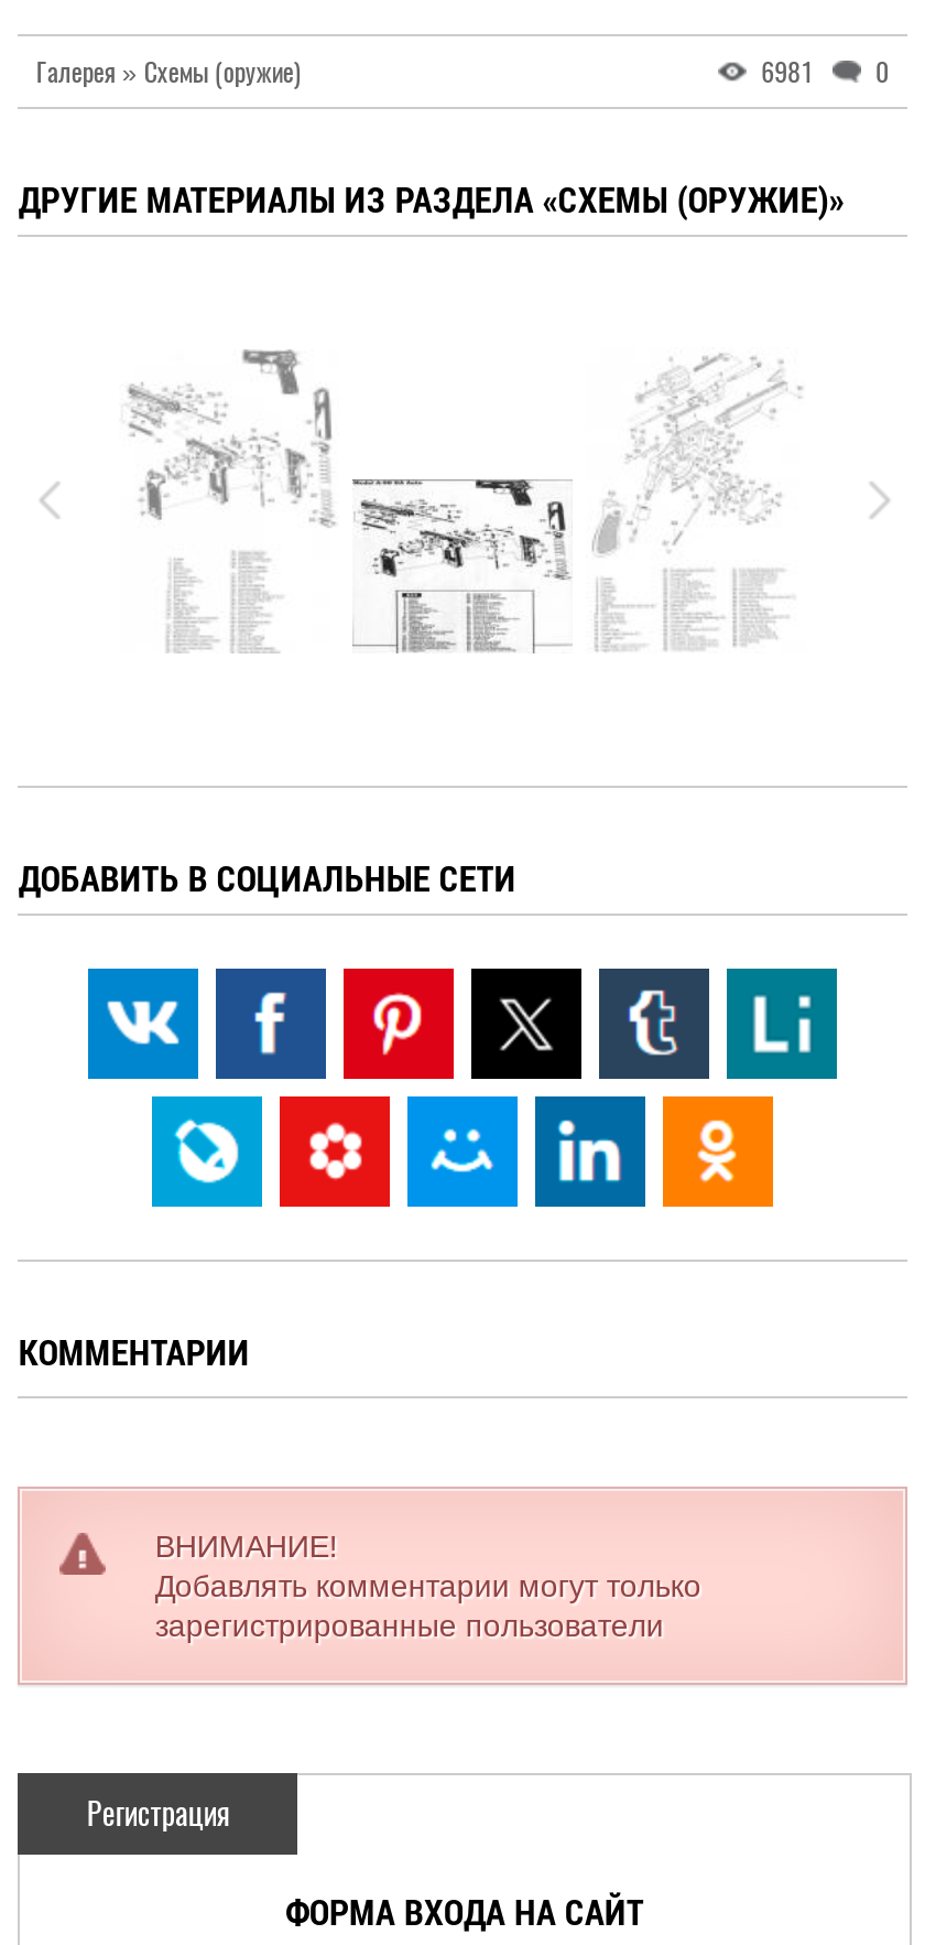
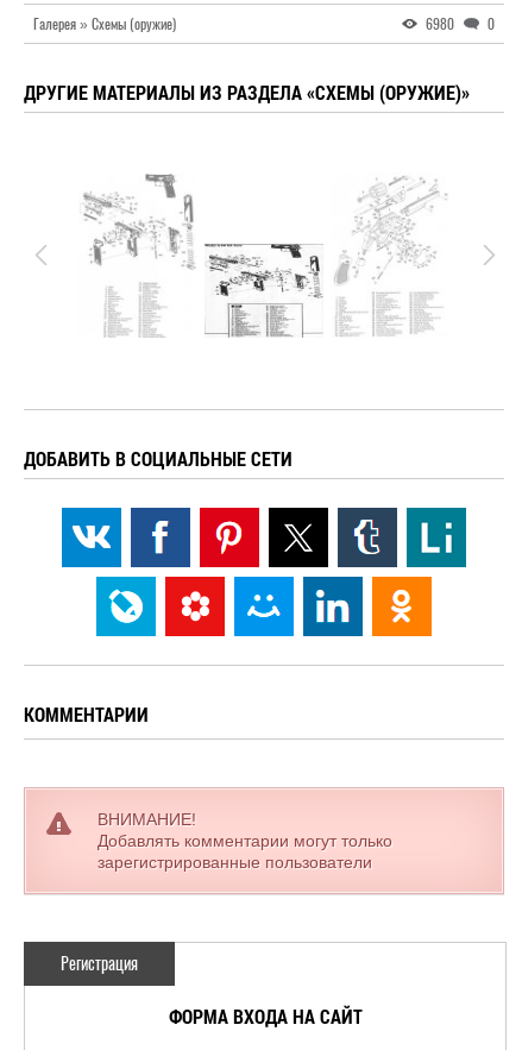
[761,55,889,90] 6981 0 -> [425,15,494,34] 6980 0

